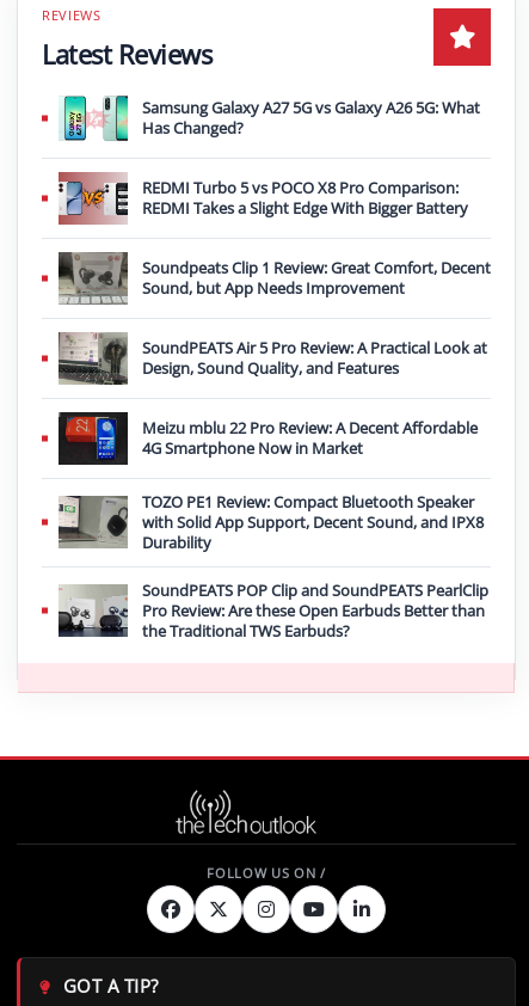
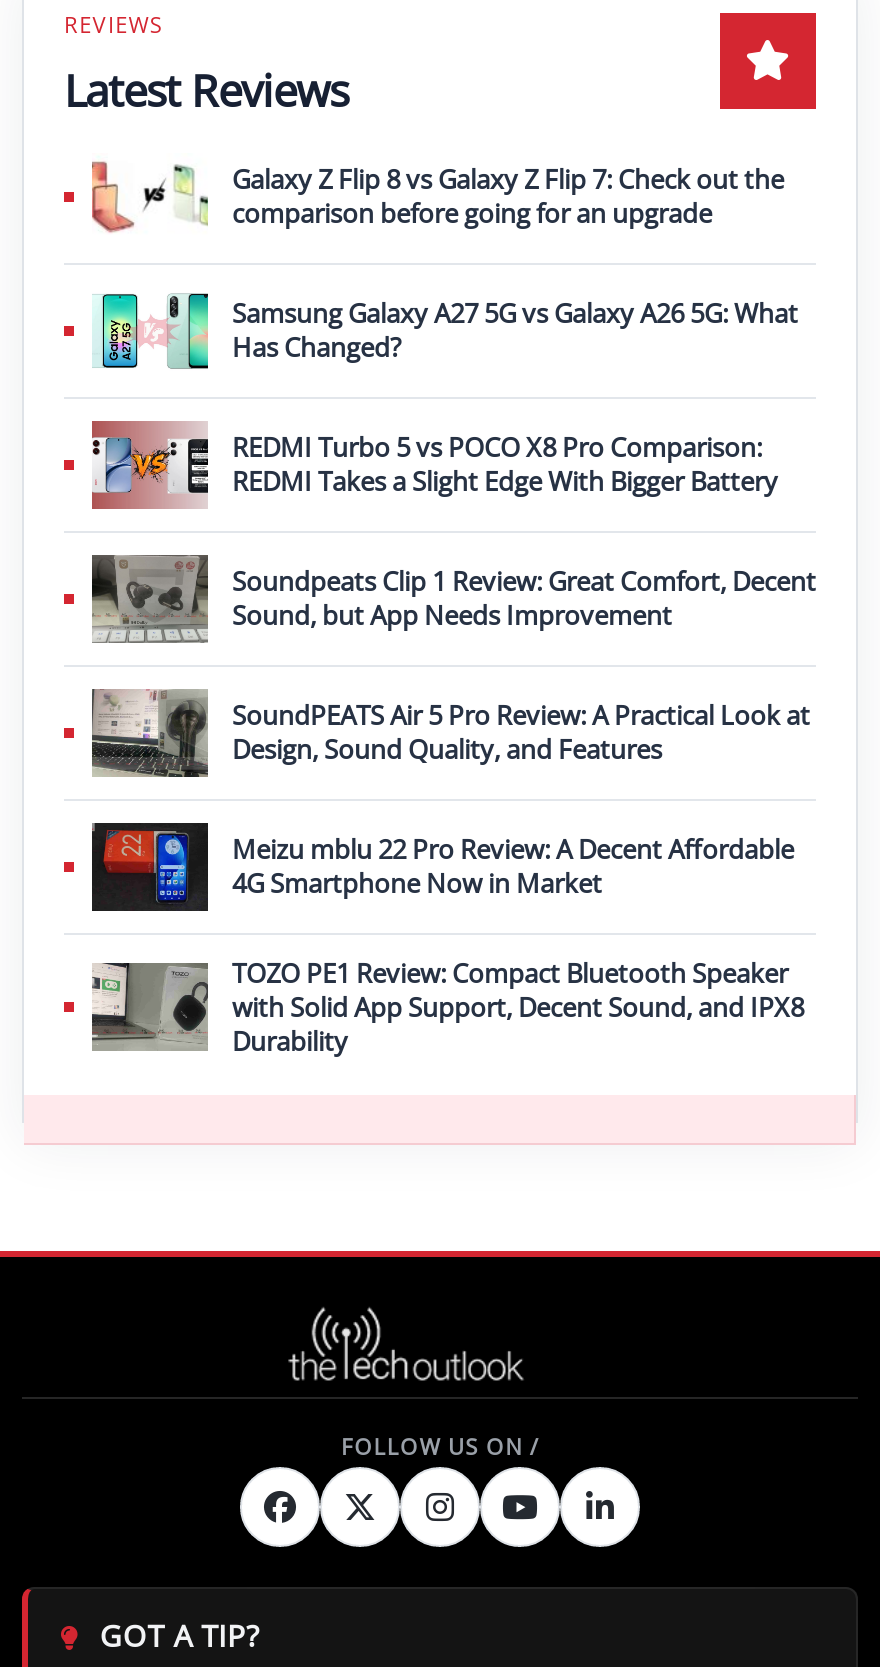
none -> [90,159,784,233] [image] | Galaxy Z Flip 8 vs Galaxy Z Flip 7: Check out the | comparison before going for an upgrade
moved [60,94,491,553] -> [94,291,816,1058]: [image] | Samsung Galaxy A27 5G vs Galaxy A26 5G: What | Has Changed? | ... | with Solid App Support, Decent Sound, and IPX8 | Durability
[59,579,488,641] [image] | SoundPEATS POP Clip and SoundPEATS PearlClip | Pro Review: Are these Open Earbuds Better than | the Traditional TWS Earbuds? -> none

